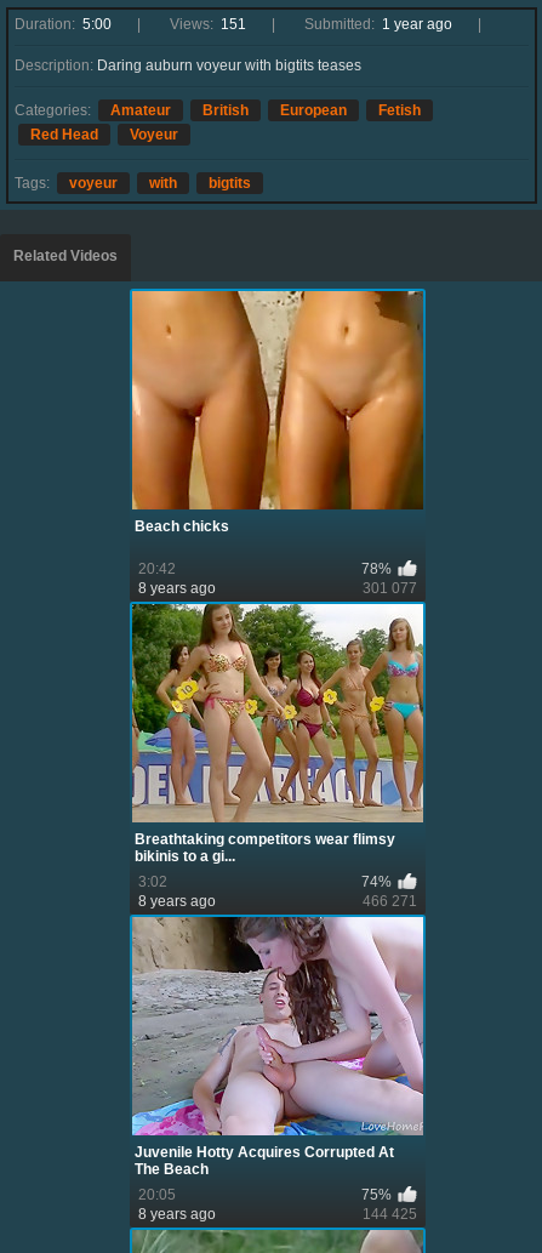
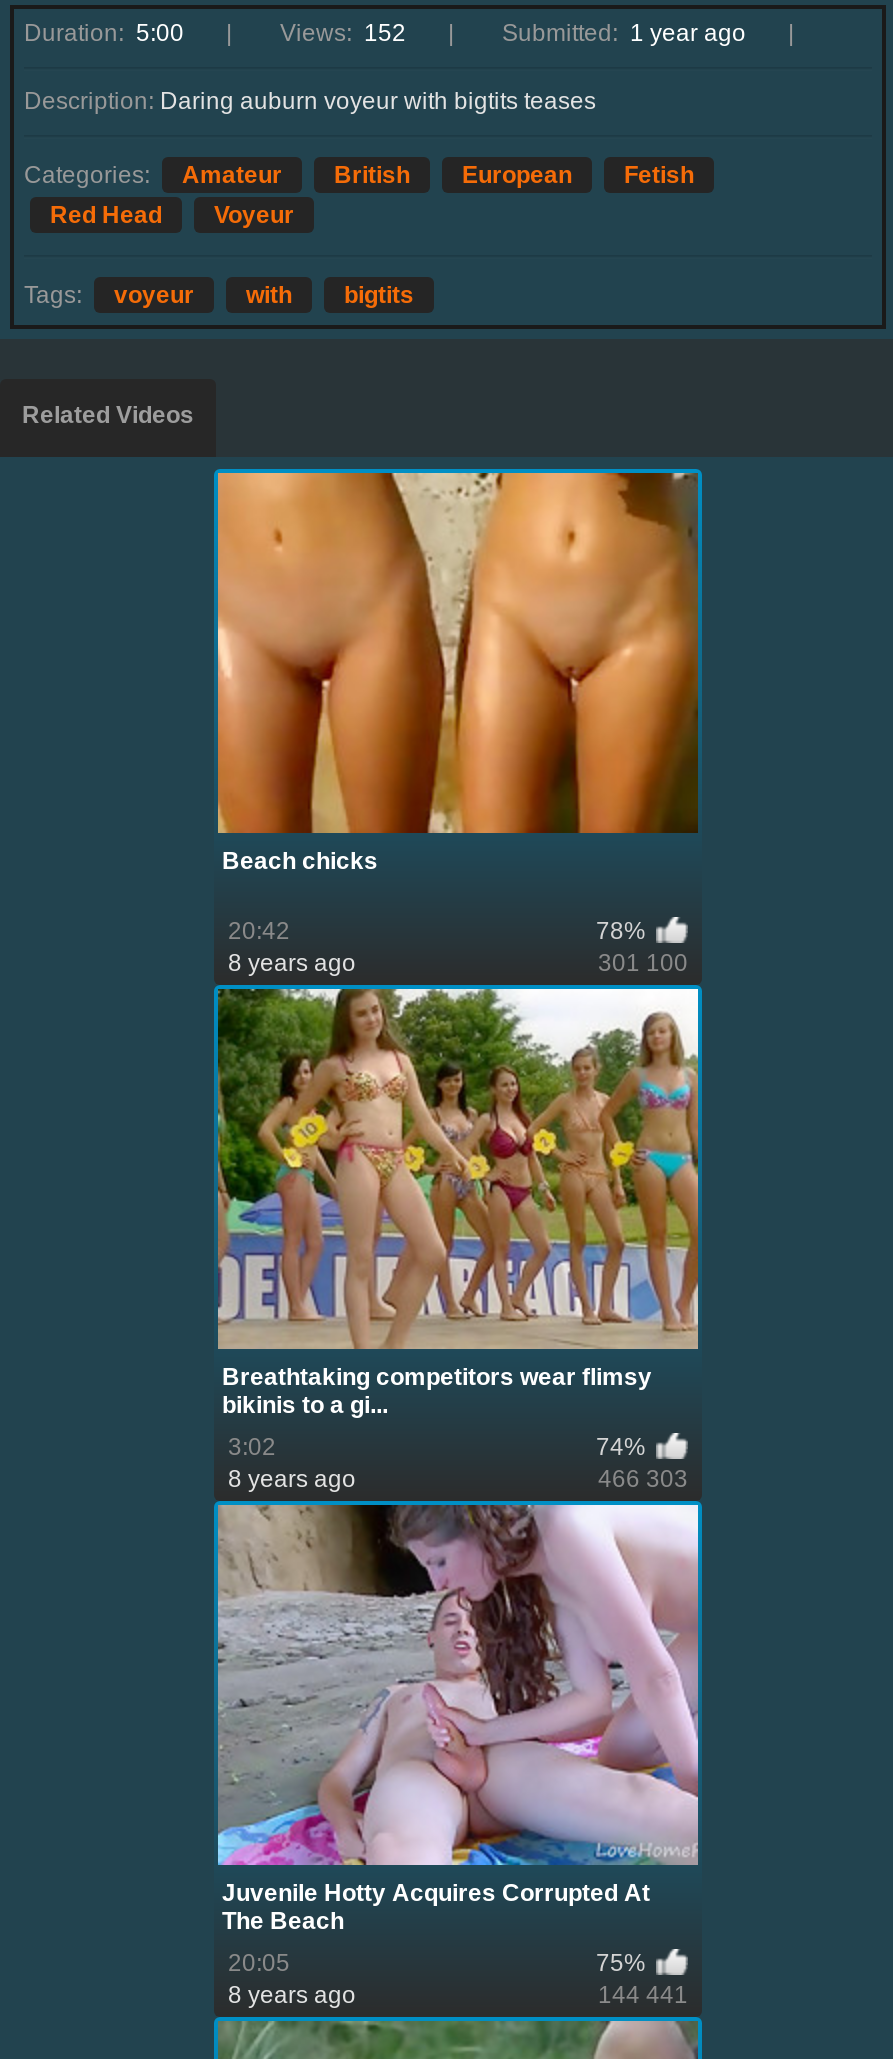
[170,16,246,33] Views: 151 -> [280,19,406,47] Views: 152
[363,580,417,597] 301 077 -> [598,949,688,977] 301 100
[363,893,417,909] 466 271 -> [598,1465,688,1493] 466 303
[363,1205,417,1222] 144 425 -> [598,1981,688,2009] 144 441

